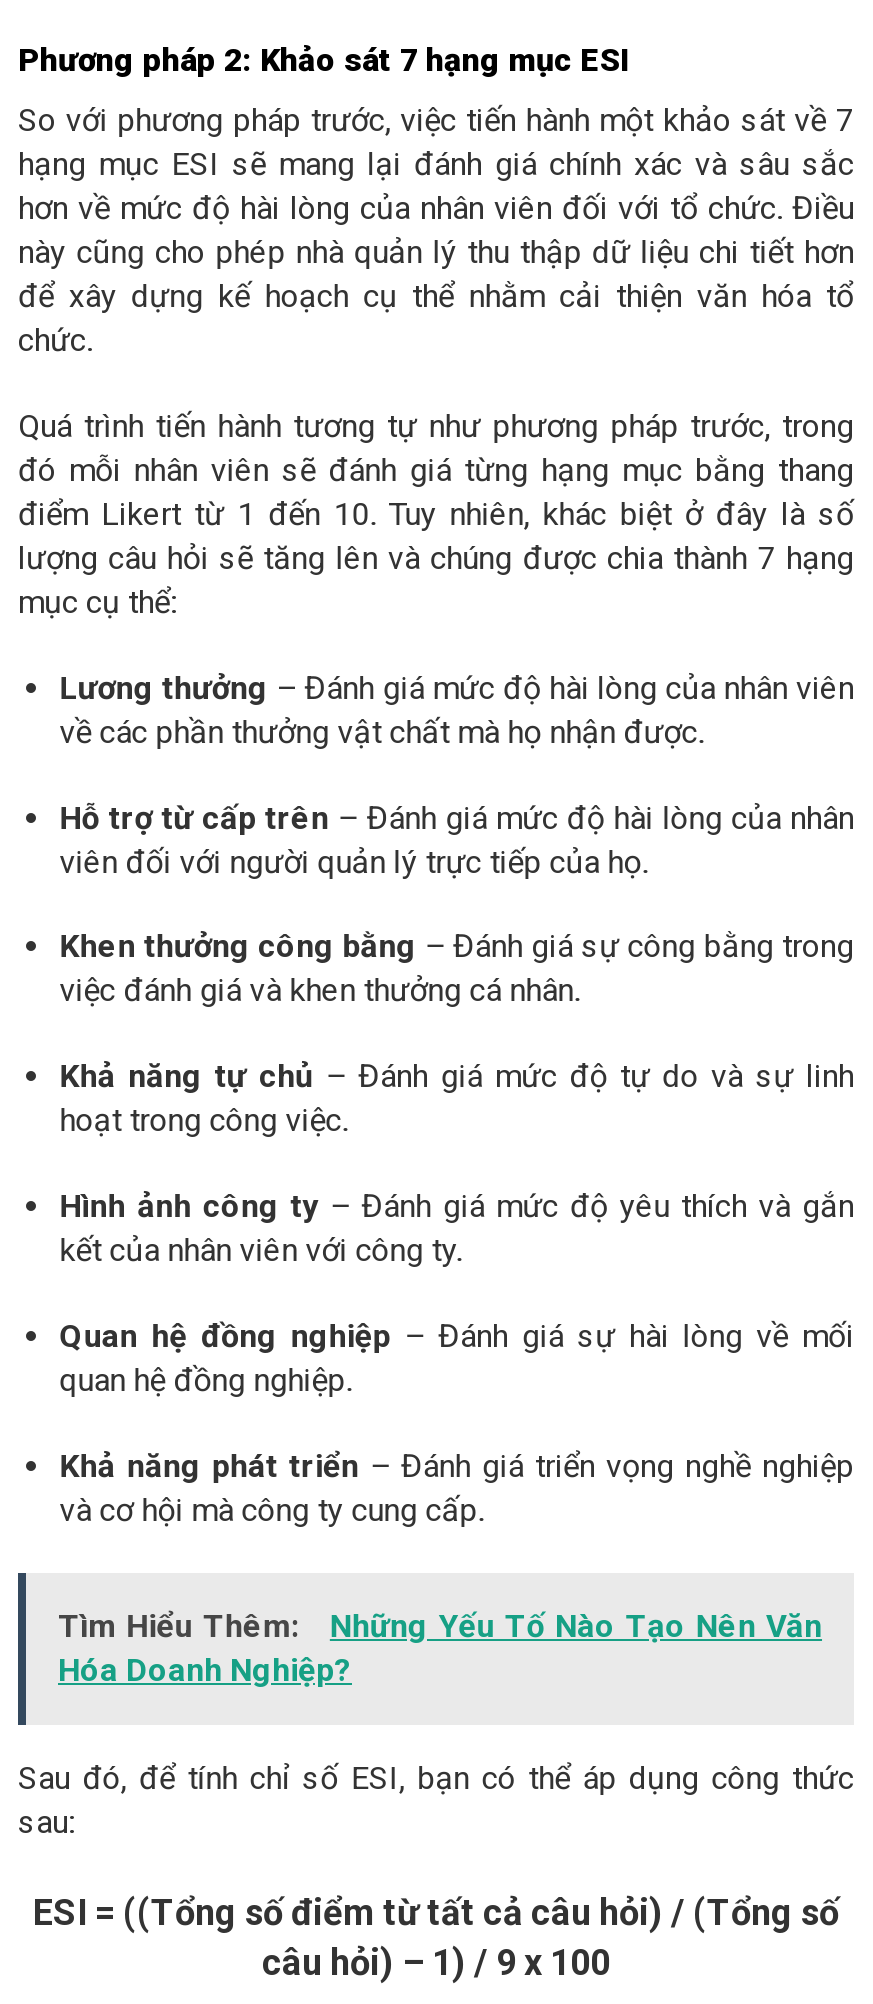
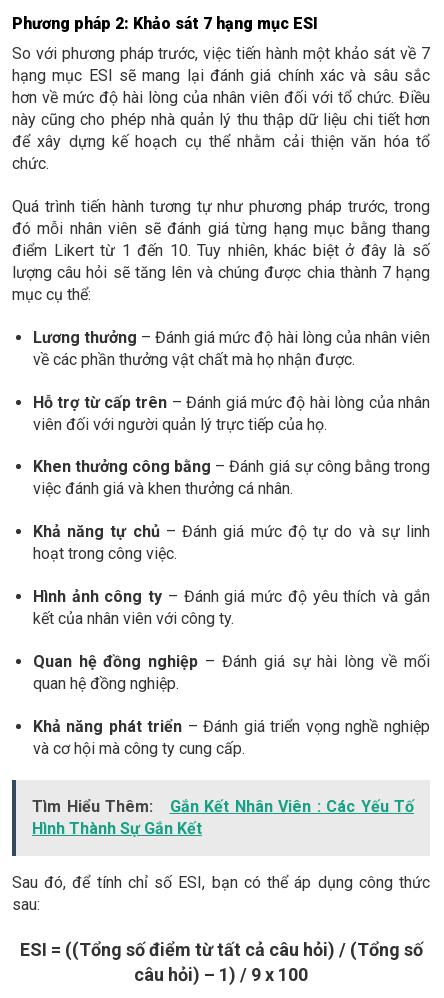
[58,1608,822,1690] Tìm Hiểu Thêm: Những Yếu Tố Nào Tạo Nên Văn | Hóa Doanh Nghiệp? -> [32,797,414,838] Tìm Hiểu Thêm: Gắn Kết Nhân Viên : Các Yếu Tố | Hình Thành Sự Gắn Kết

